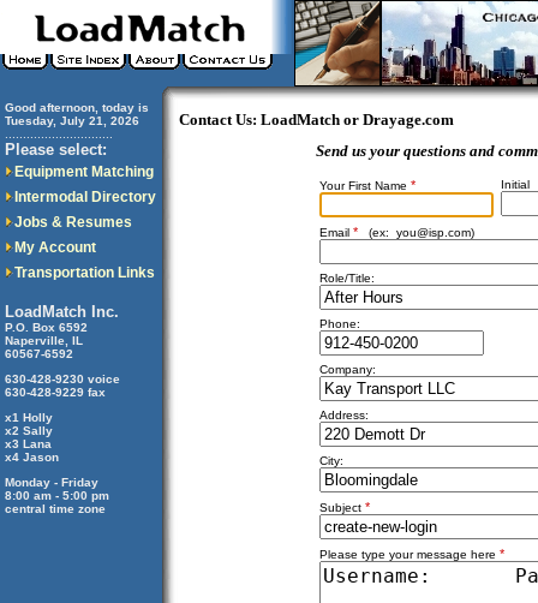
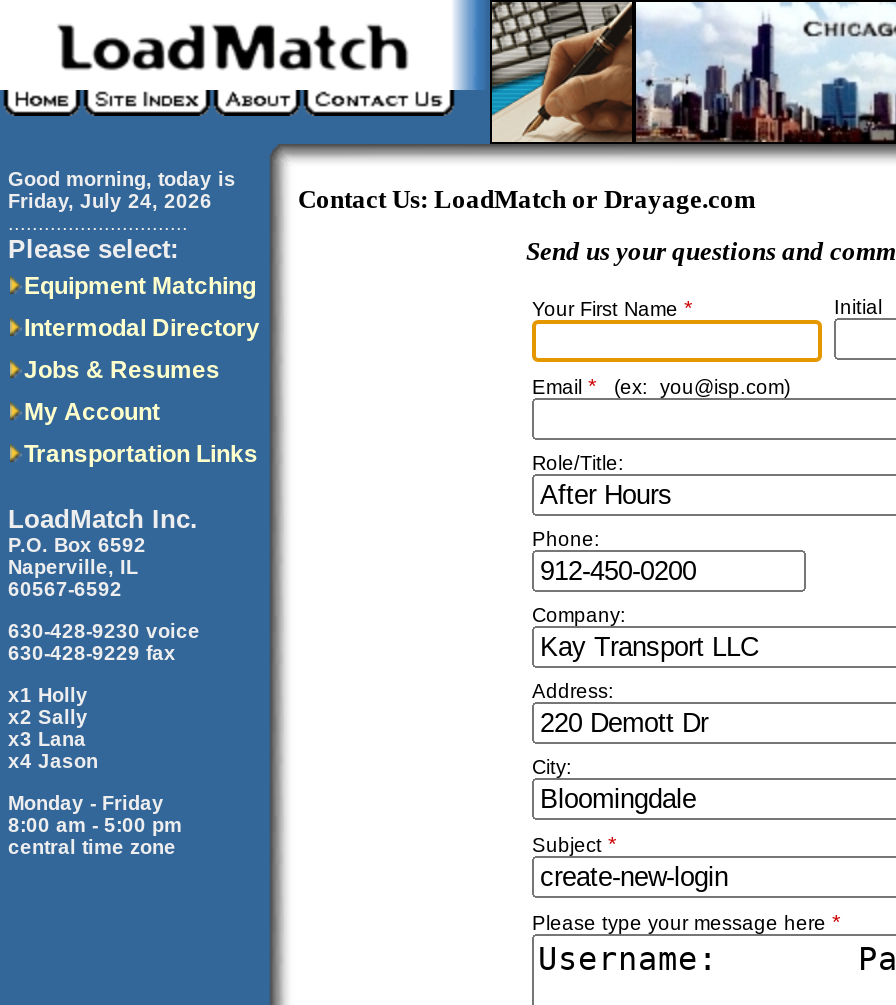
[5,101,149,114] Good afternoon, today is -> [8,168,236,190] Good morning, today is
[5,114,139,127] Tuesday, July 21, 2026 -> [8,190,212,212] Friday, July 24, 2026

